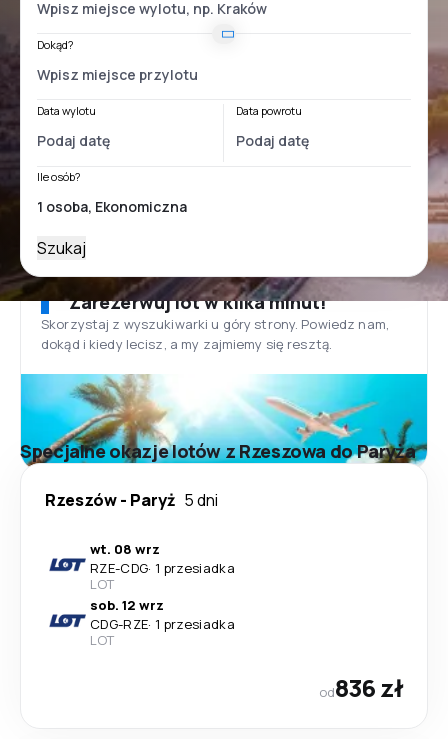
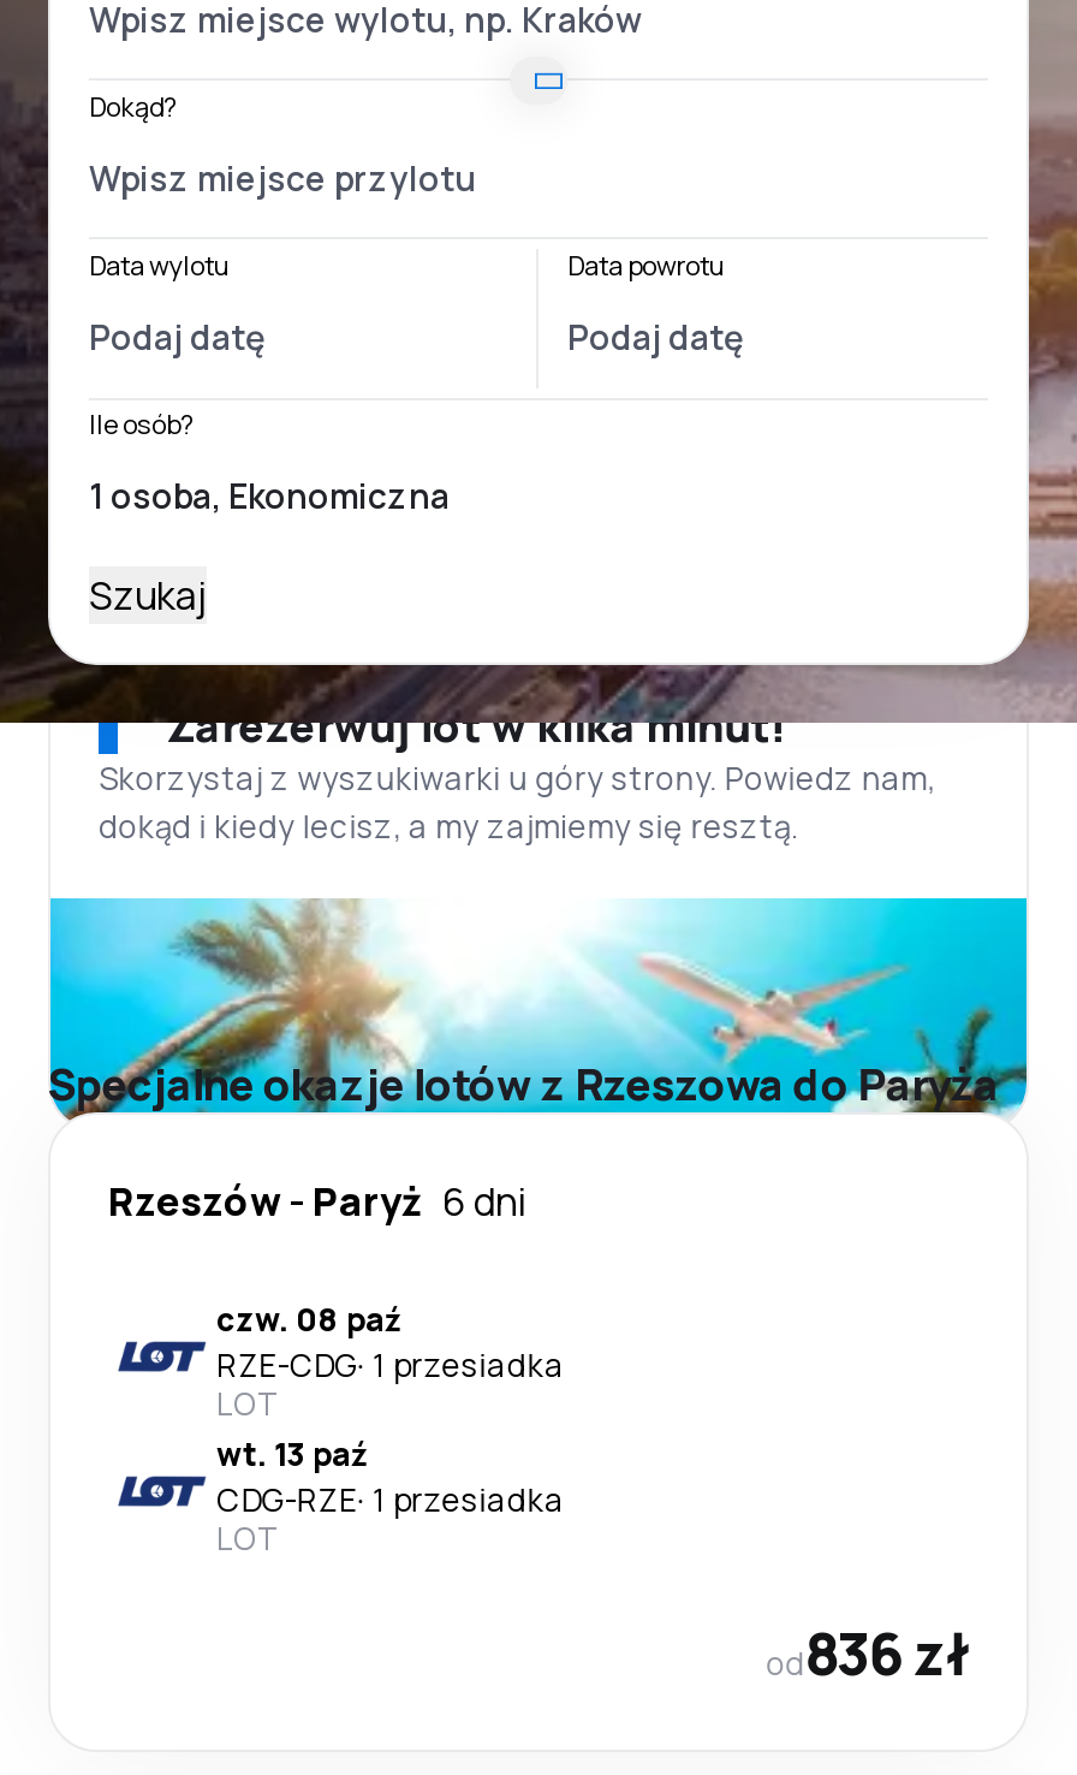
[45,489,218,511] Rzeszów - Paryż 5 dni -> [108,1175,524,1228] Rzeszów - Paryż 6 dni
[90,540,160,558] wt. 08 wrz -> [216,1298,401,1341] czw. 08 paź
[90,596,164,614] sob. 12 wrz -> [216,1432,368,1476] wt. 13 paź

